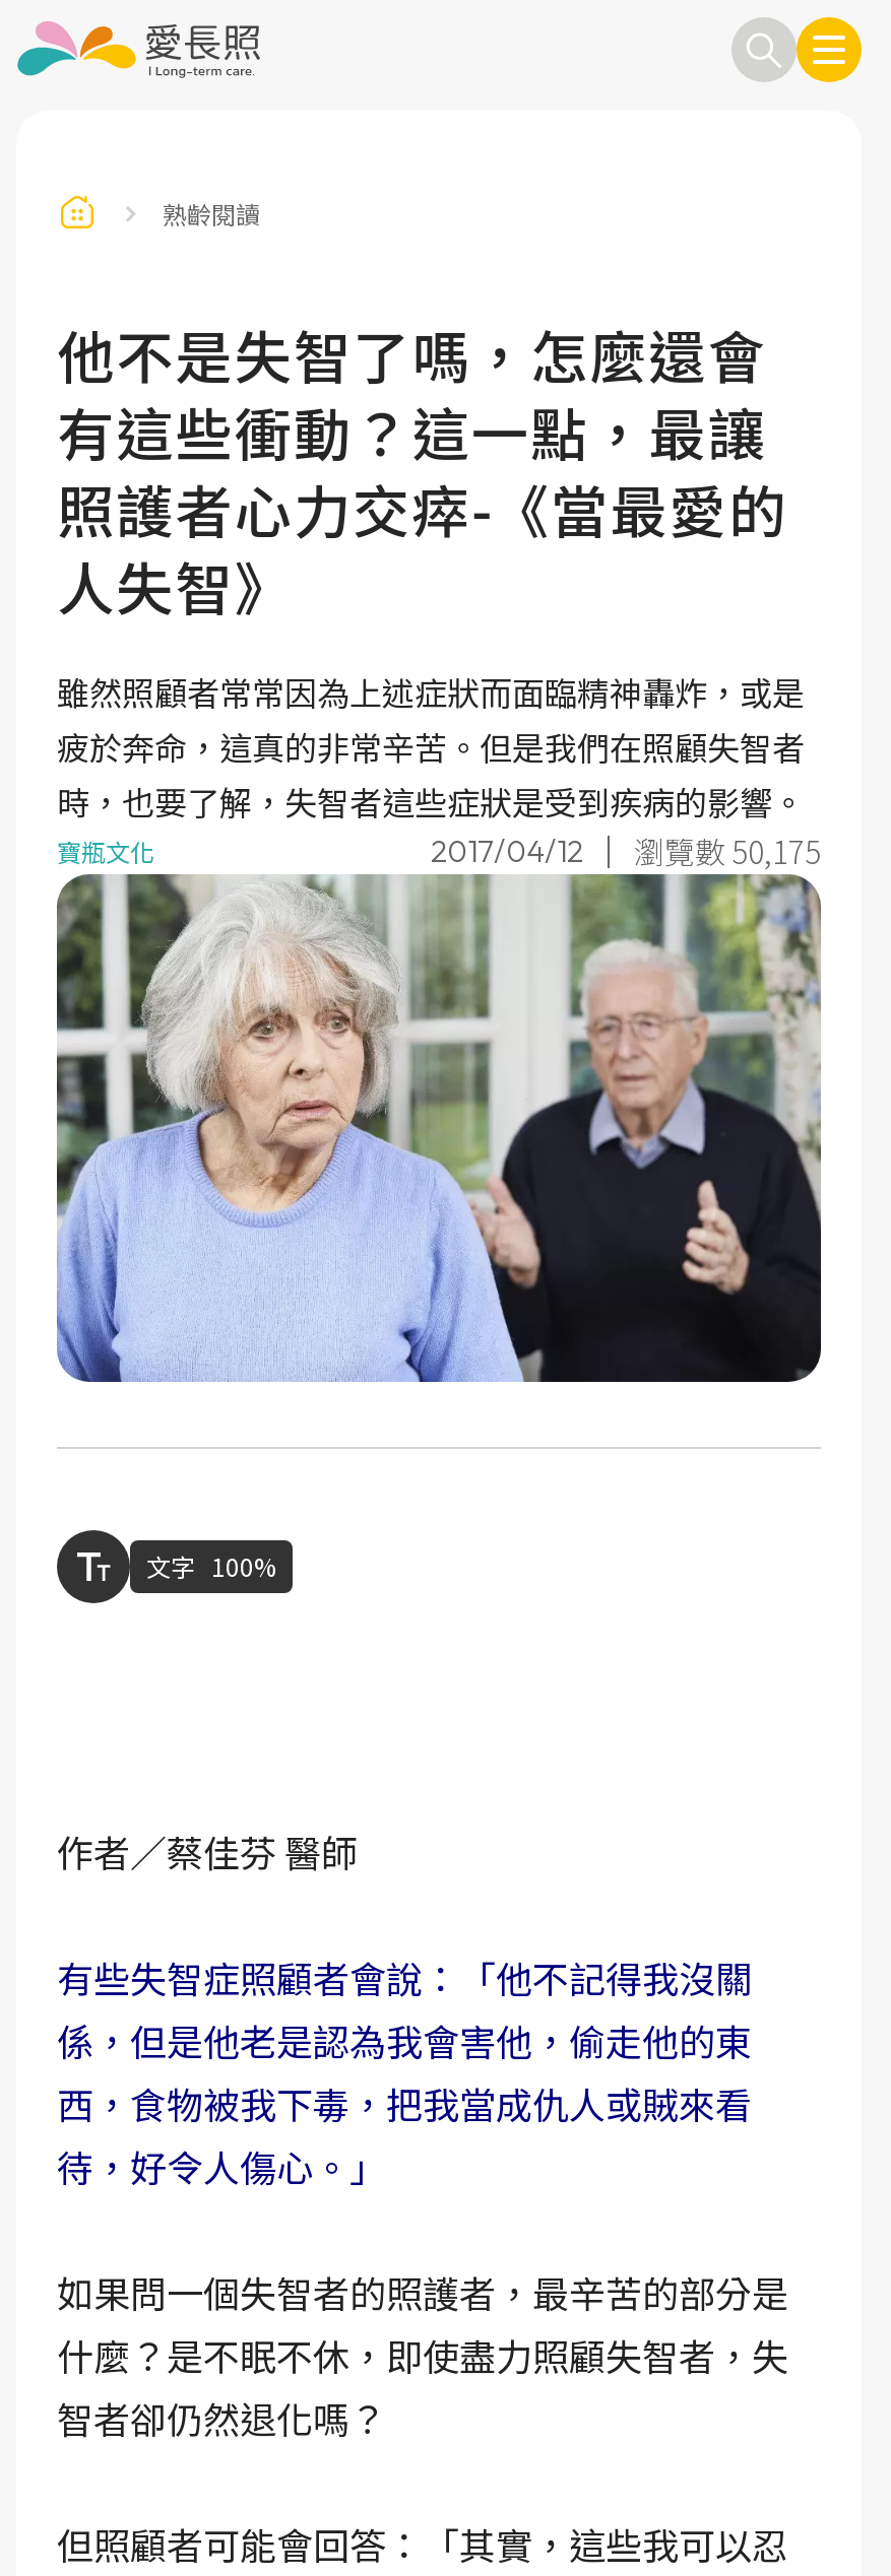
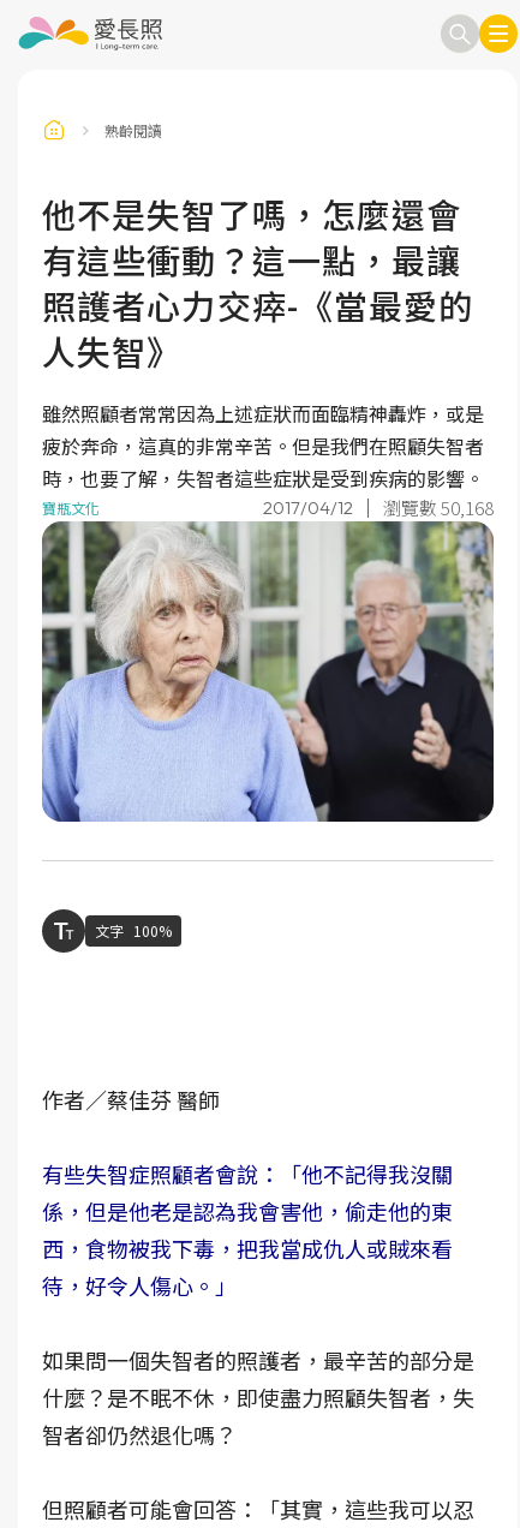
[431,830,821,872] 2017/04/12 瀏覽數 50,175 -> [263,495,494,520] 2017/04/12 瀏覽數 50,168

